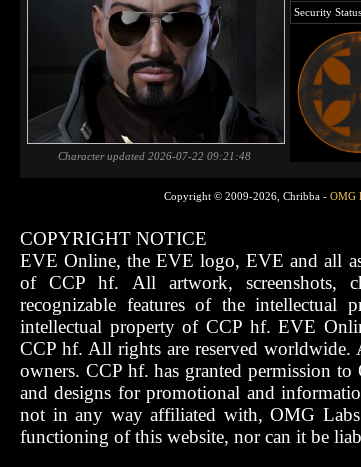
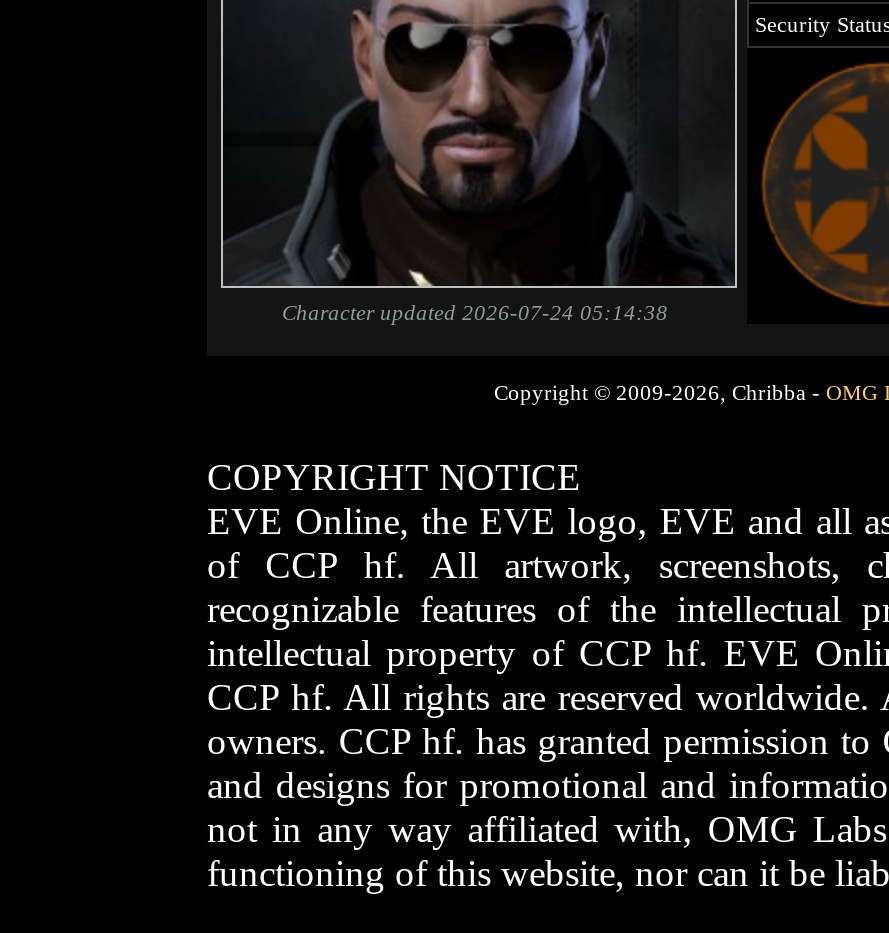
[57,150,250,162] Character updated 2026-07-22 09:21:48 -> [282,300,668,324] Character updated 2026-07-24 05:14:38

